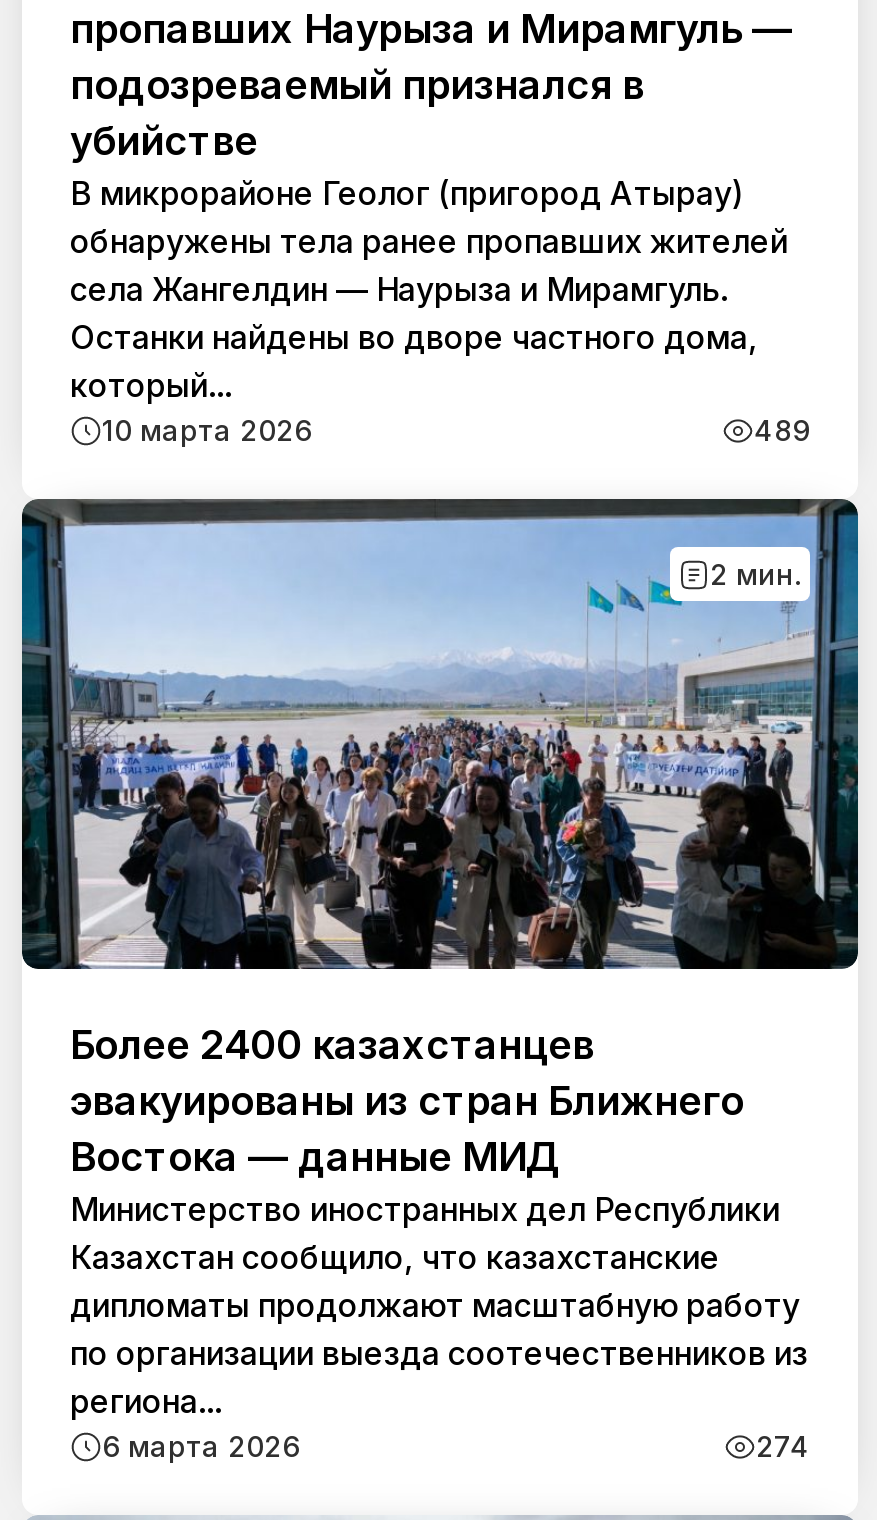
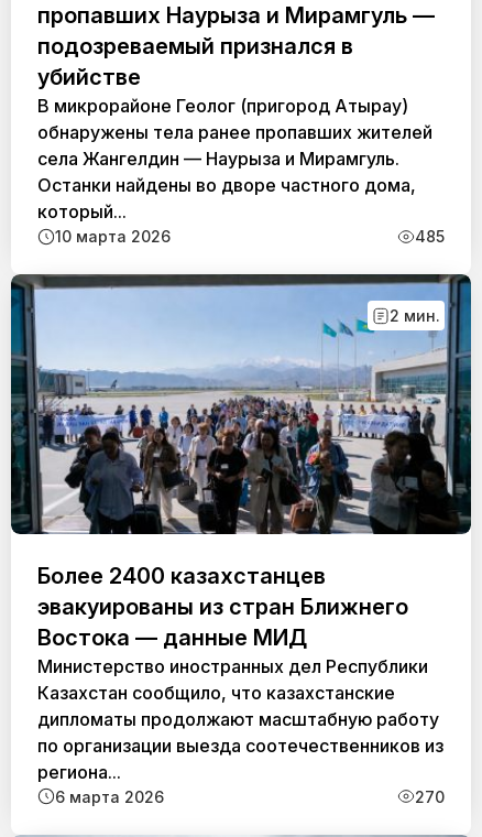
[754,413,810,447] 489 -> [415,227,445,246] 485
[756,1429,810,1463] 274 -> [415,787,445,806] 270

